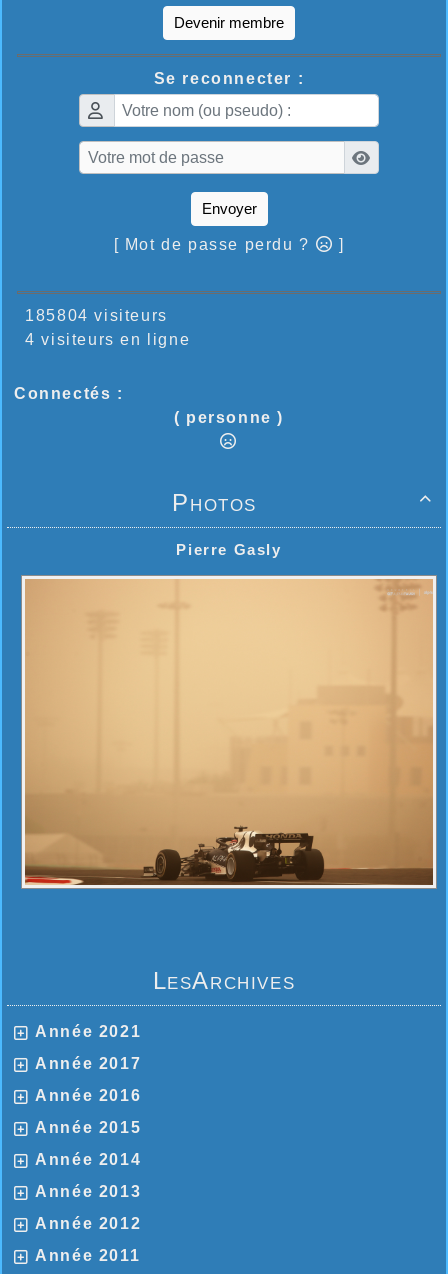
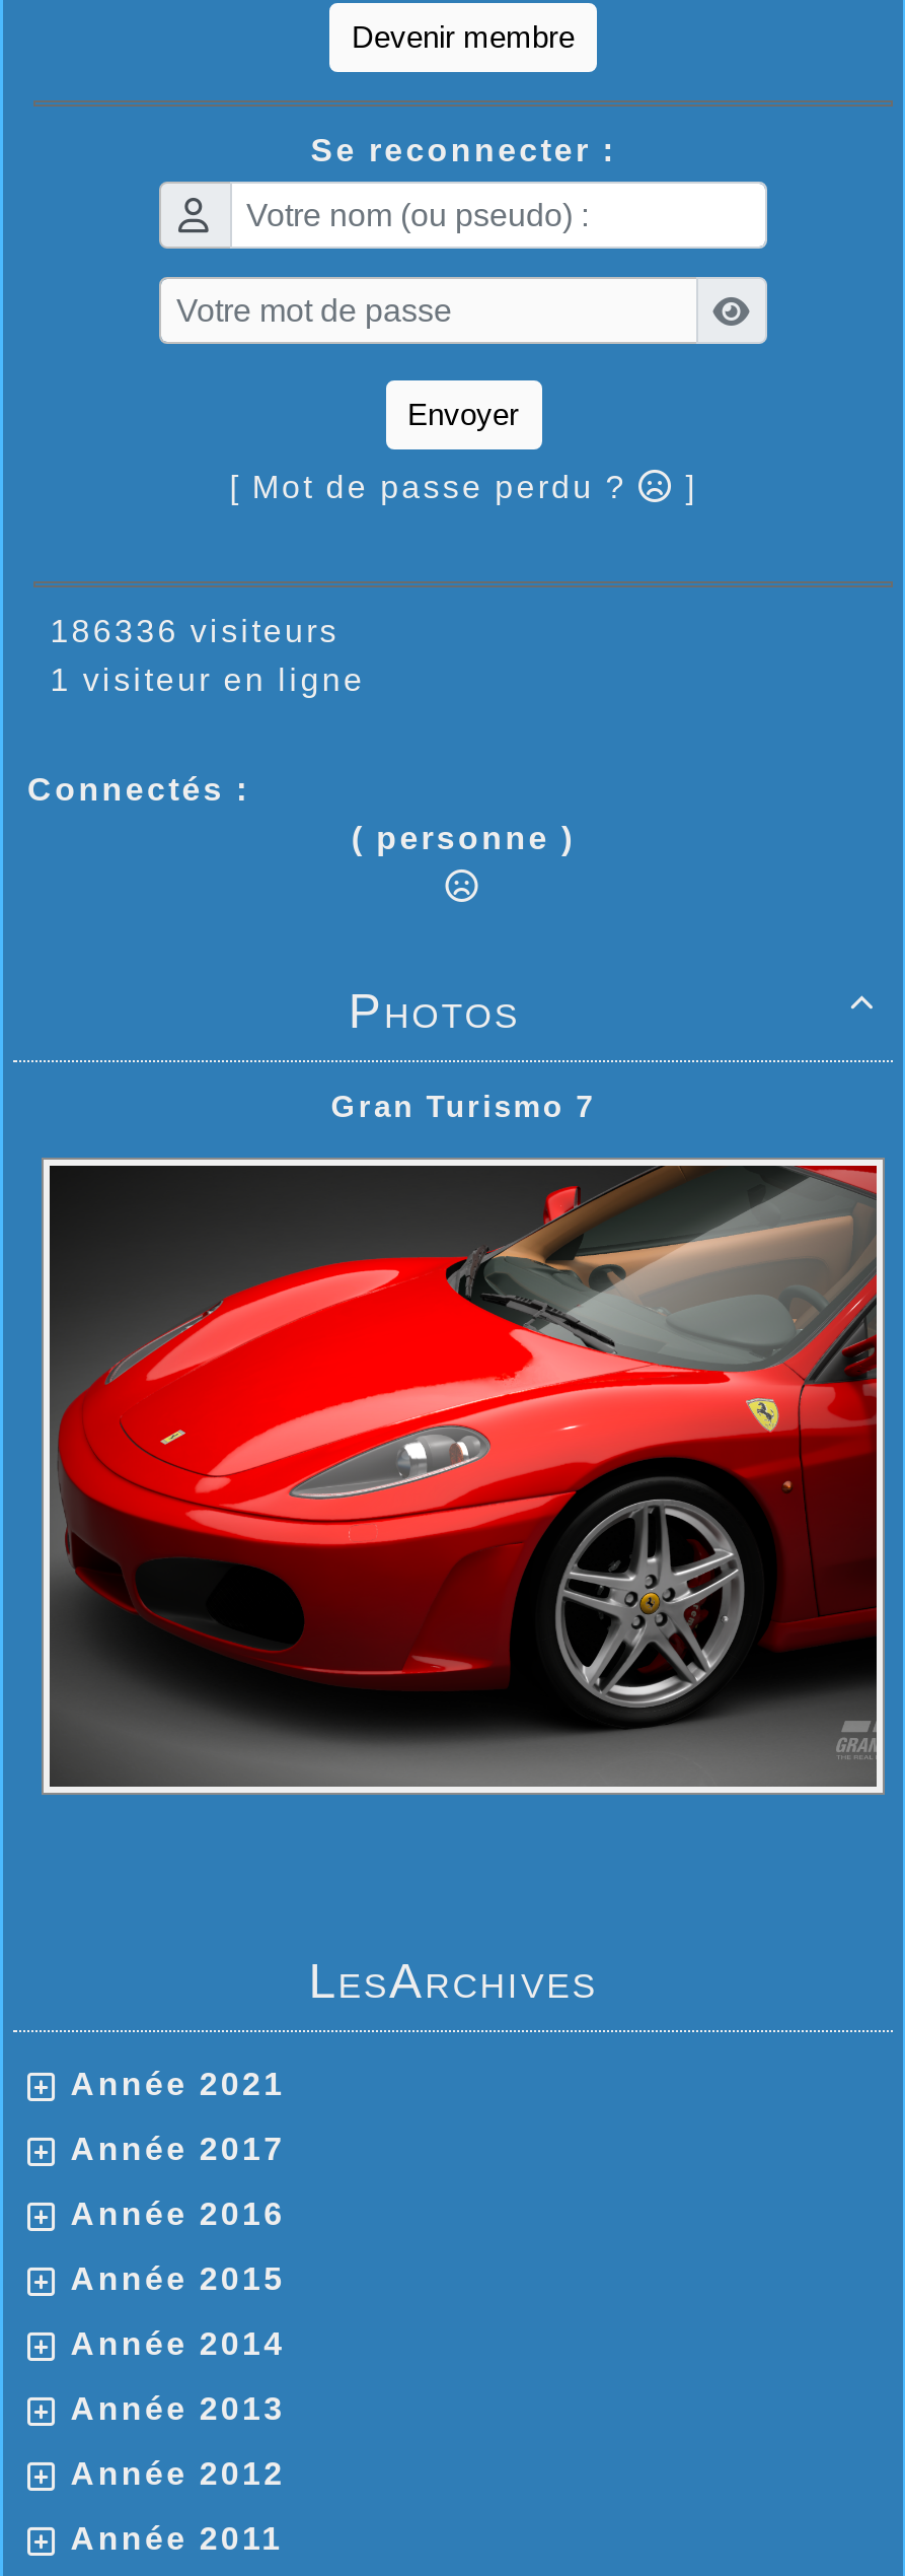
[14,307,168,324] 185804 visiteurs -> [27,615,339,649] 186336 visiteurs
[14,331,190,348] 4 visiteurs en ligne -> [27,663,365,698] 1 visiteur en ligne
[176,541,282,558] Pierre Gasly -> [331,1089,595,1124] Gran Turismo 7
[24,579,434,885] [image] -> [48,1164,879,1789] [image]

